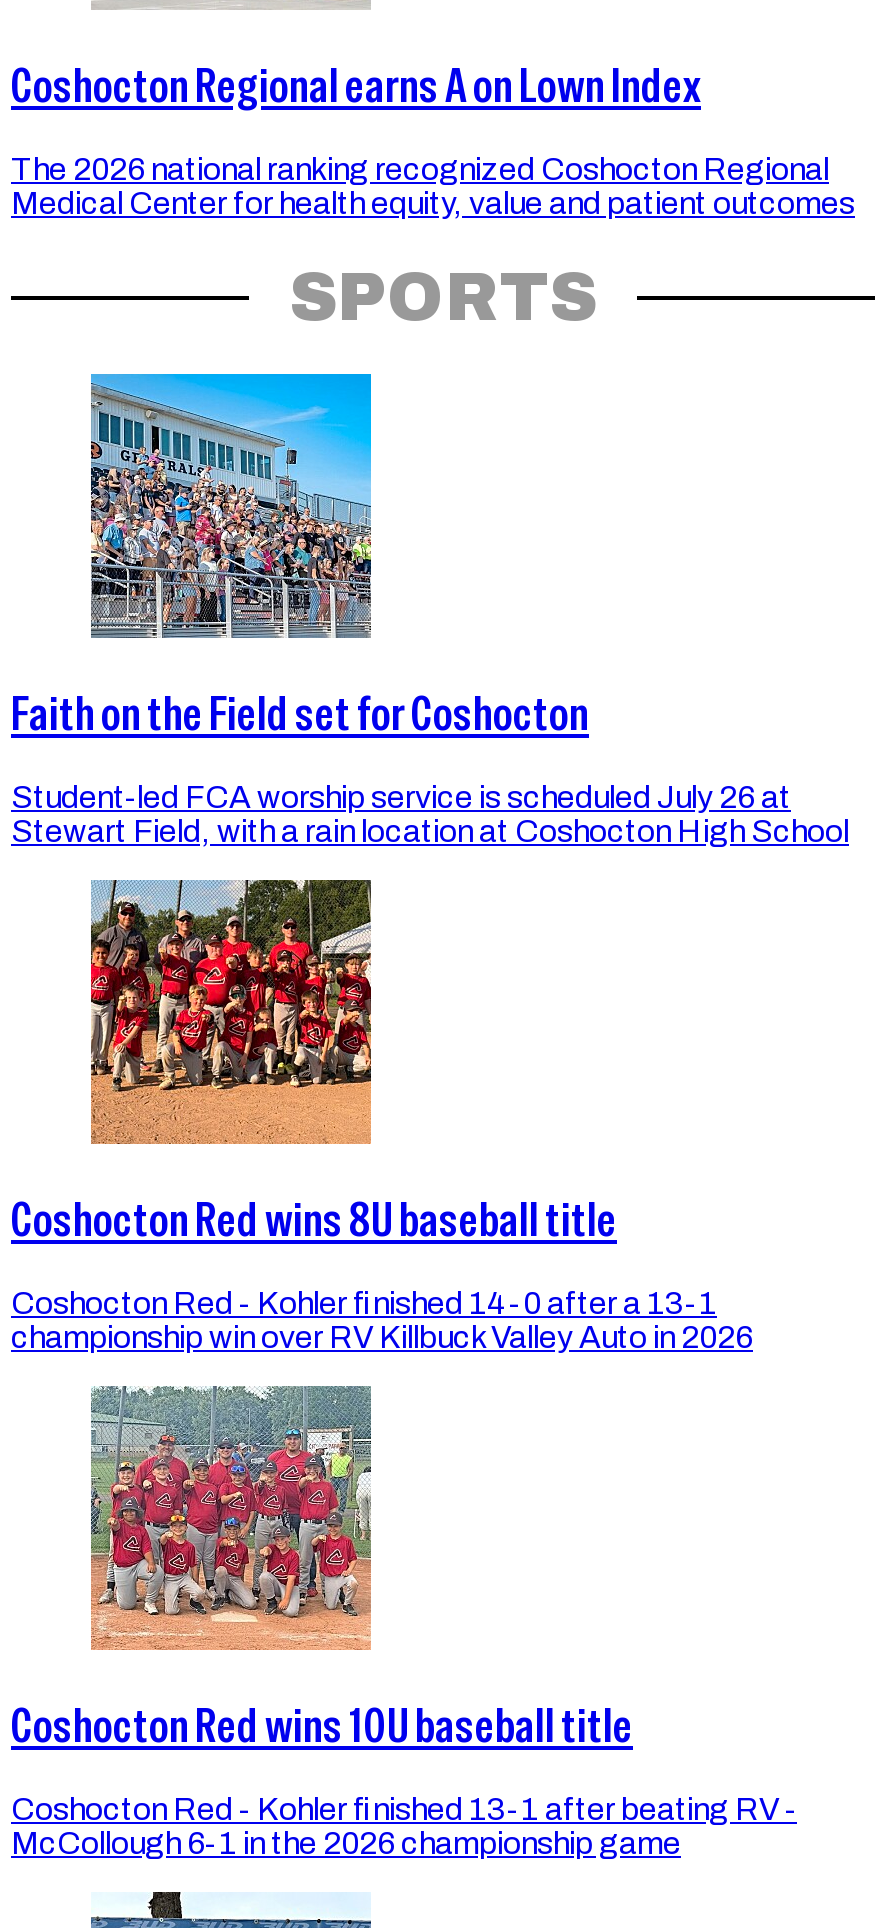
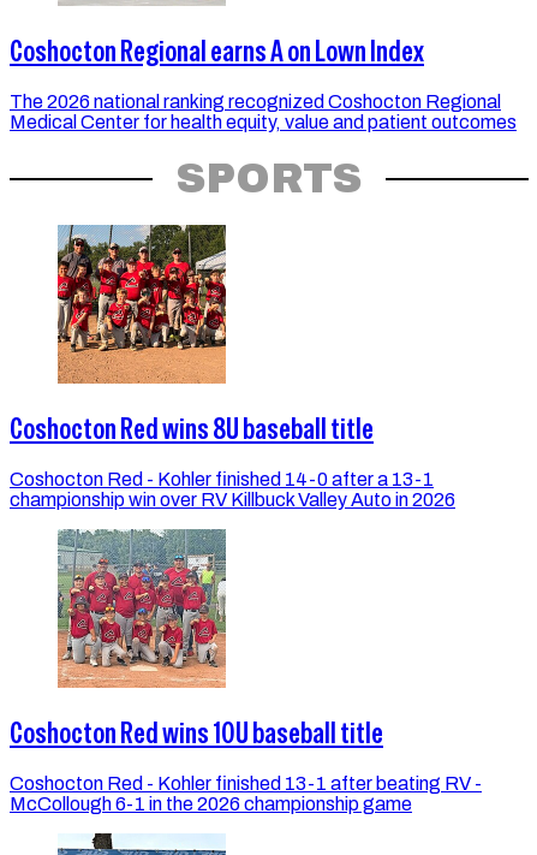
[11,372,849,848] [image] | Faith on the Field set for Coshocton | Student-led FCA worship service is scheduled July 26 at | Stewart Field, with a rain location at Coshocton High School -> none

